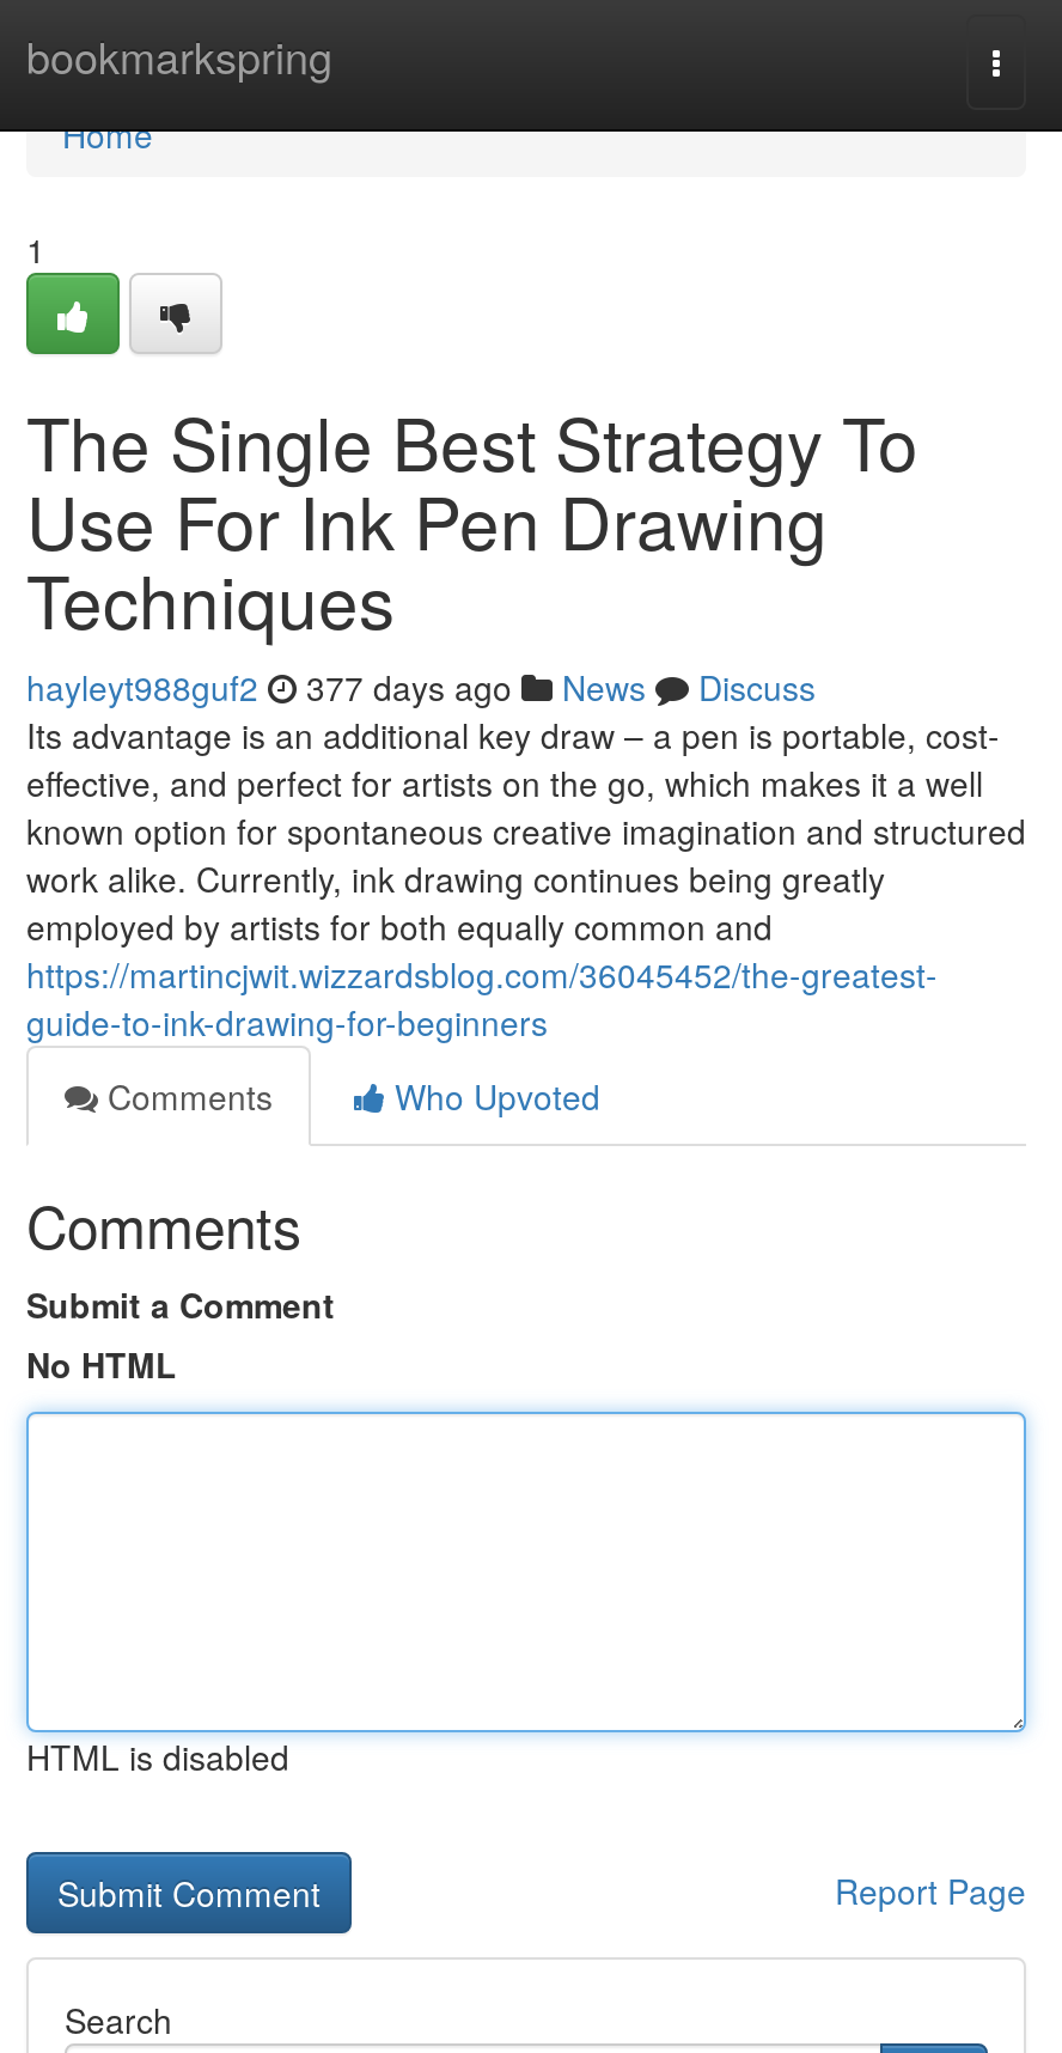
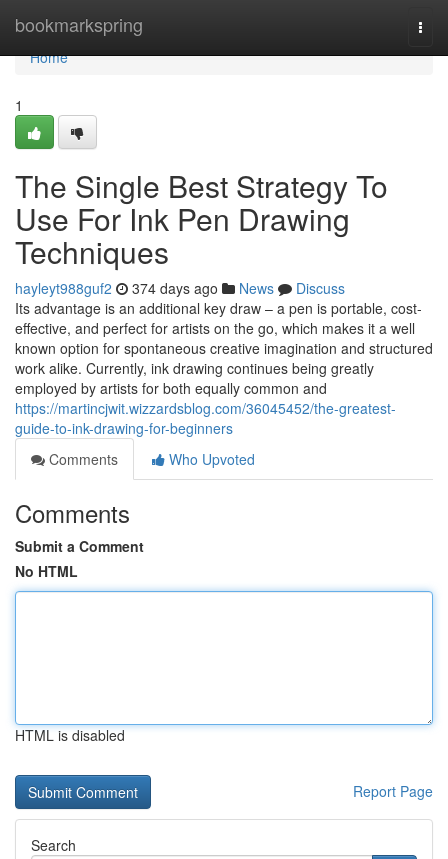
[26,663,816,711] hayleyt988guf2 377 days ago News Discuss -> [15,278,345,298] hayleyt988guf2 374 days ago News Discuss

